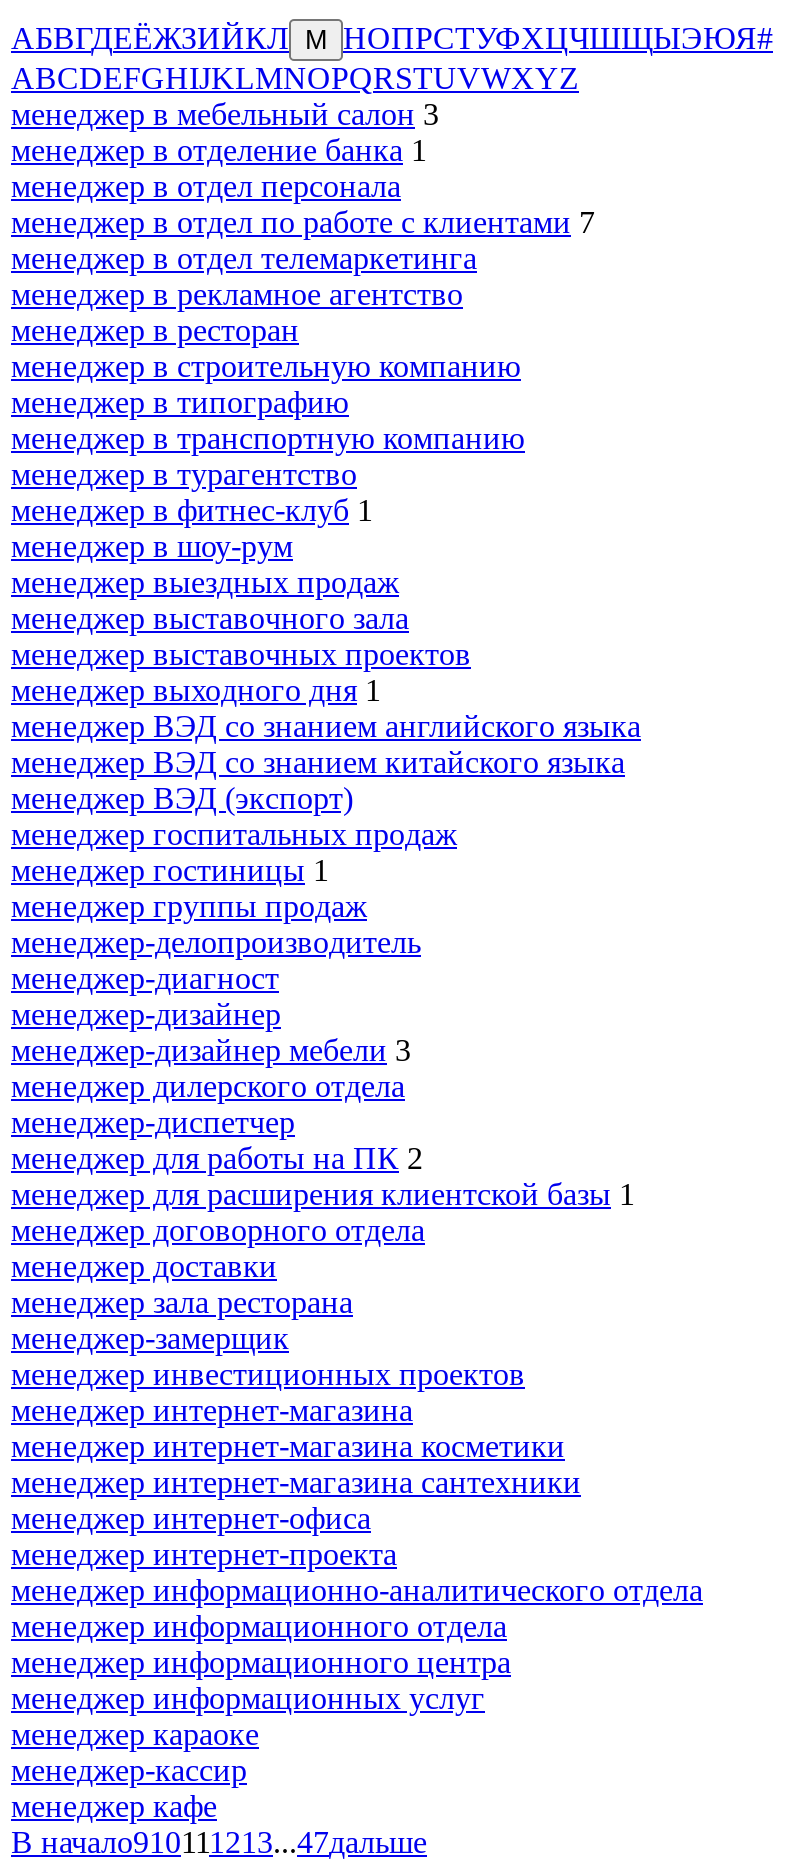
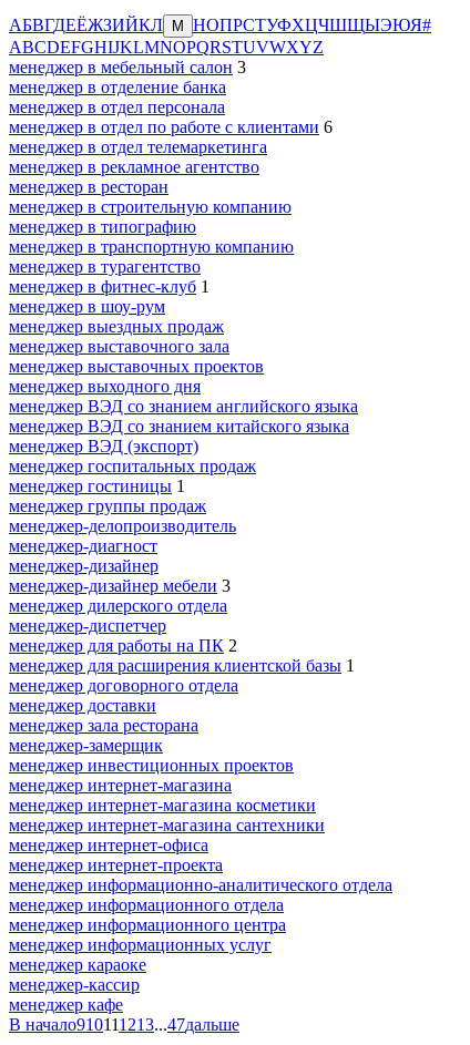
[11,133,427,167] менеджер в отделение банка 1 -> [9,77,226,96] менеджер в отделение банка
[11,205,595,239] менеджер в отдел по работе с клиентами 7 -> [9,117,333,136] менеджер в отдел по работе с клиентами 6
[11,673,381,707] менеджер выходного дня 1 -> [9,377,201,396] менеджер выходного дня

